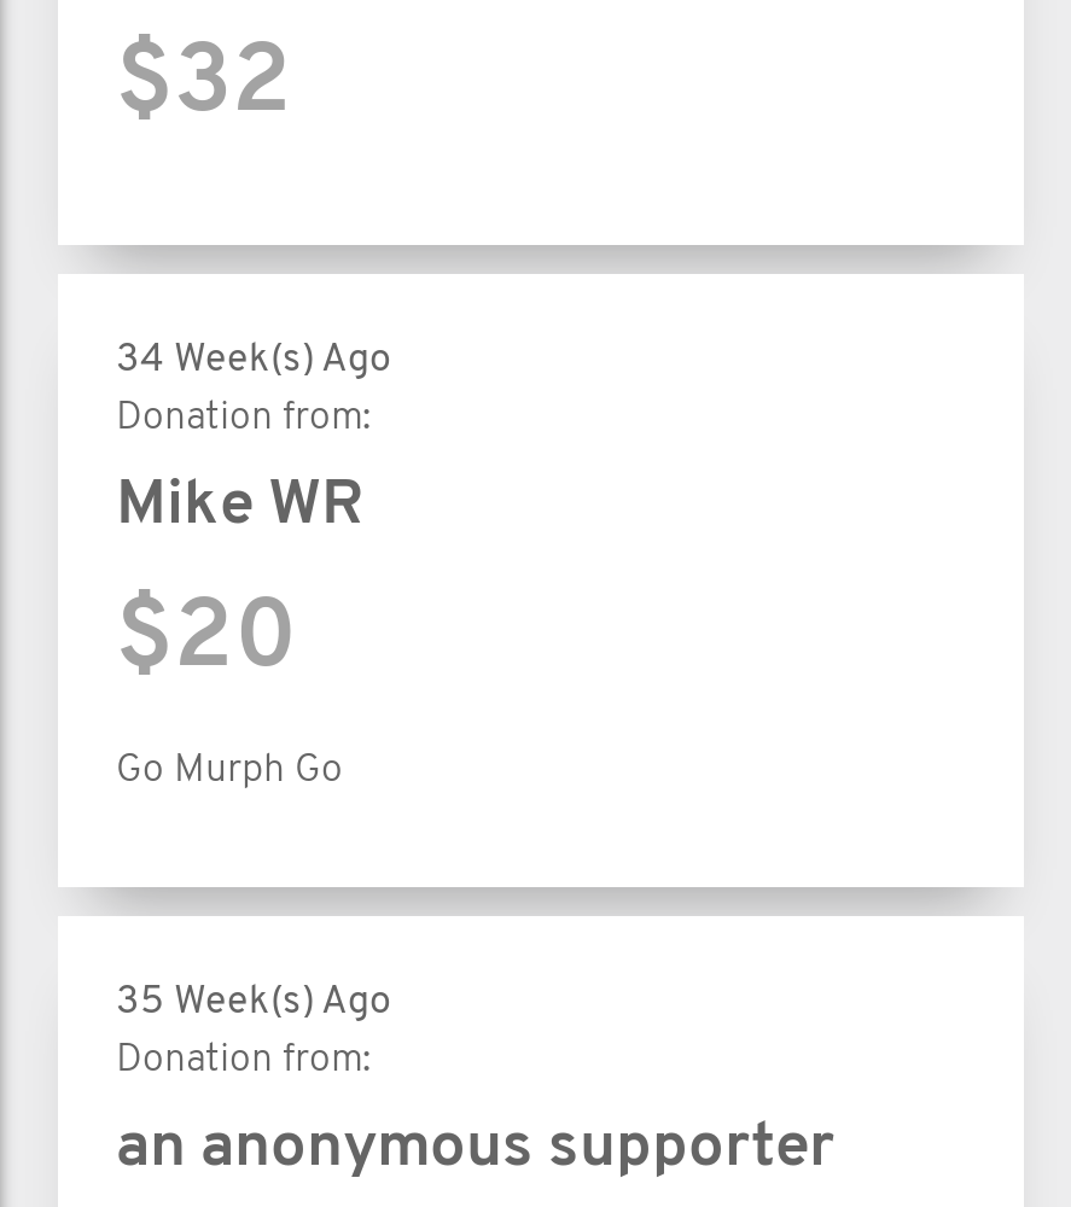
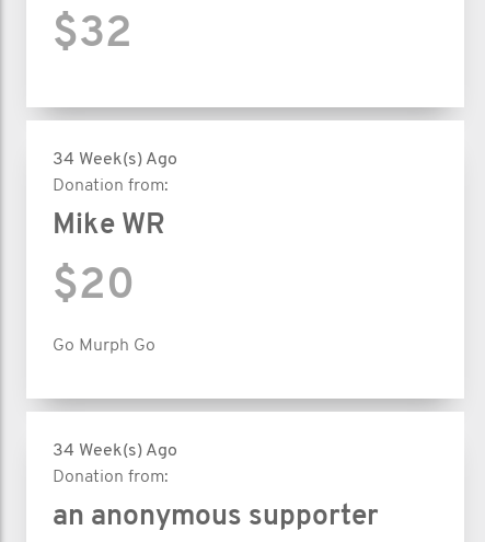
[116,984,391,1022] 35 Week(s) Ago -> [53,442,177,460] 34 Week(s) Ago

